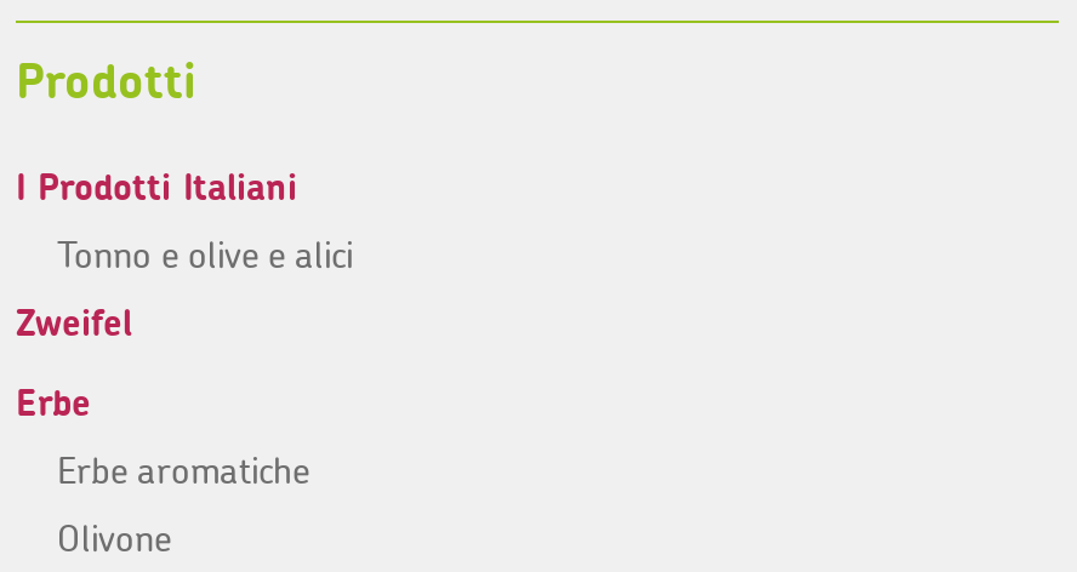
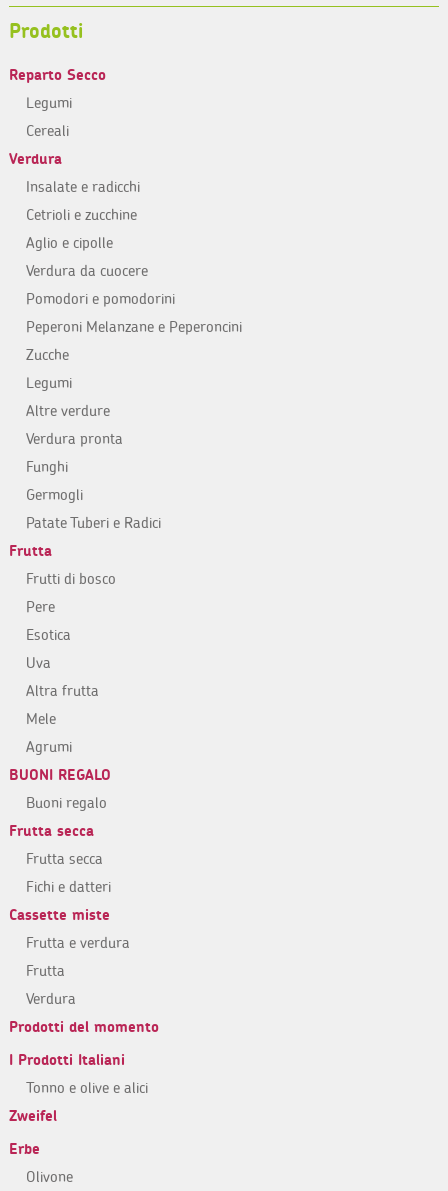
none -> [9,65,242,1036] Reparto Secco | Legumi | Cereali | Verdura | Insalate e radicchi | Cetrioli e zucchine | Aglio e cipolle | Verdura da cuocere | Pomodori e pomodorini | Peperoni Melanzane e Peperoncini | Zucche | Legumi | Altre verdure | Verdura pronta | Funghi | Germogli | Patate Tuberi e Radici | Frutta | Frutti di bosco | Pere | Esotica | Uva | Altra frutta | Mele | Agrumi | BUONI REGALO | Buoni regalo | Frutta secca | Frutta secca | Fichi e datteri | Cassette miste | Frutta e verdura | Frutta | Verdura | Prodotti del momento
moved [16,164,353,426] -> [9,1050,148,1158]: I Prodotti Italiani | Tonno e olive e alici | Zweifel | Erbe
[57,448,309,494] Erbe aromatiche -> none

